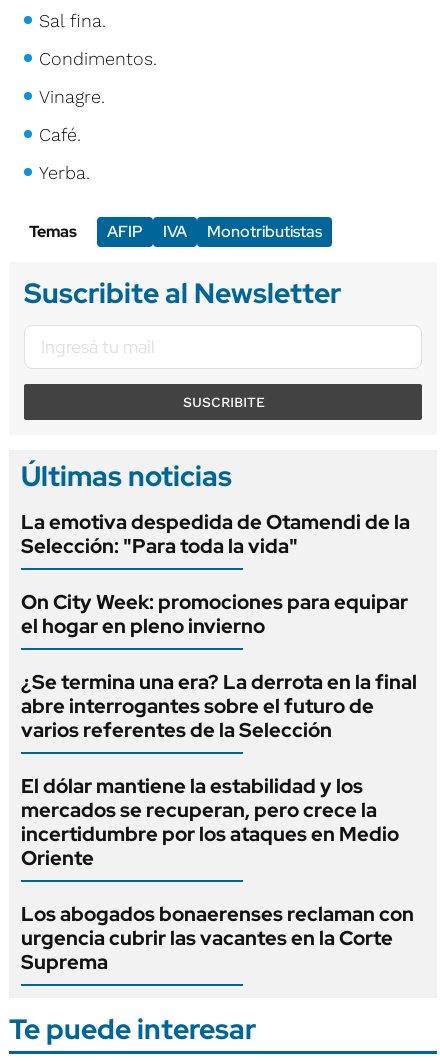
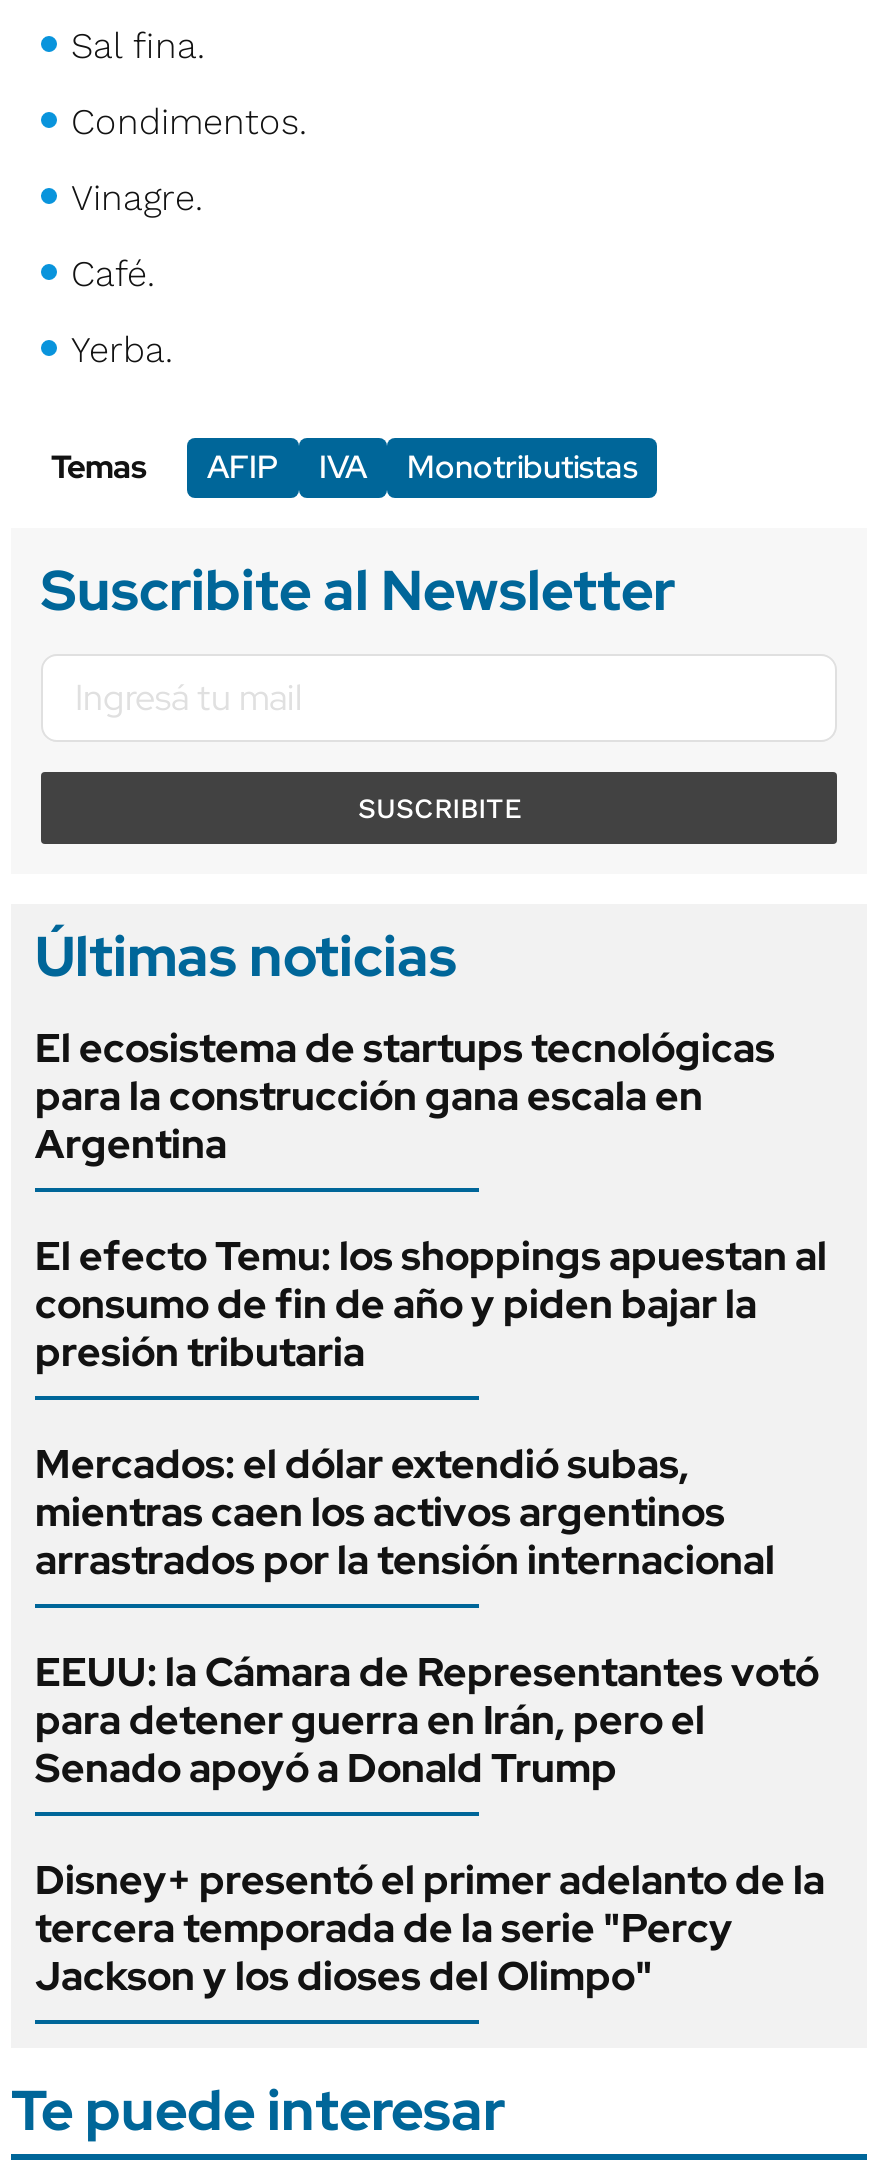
[21,509,410,559] La emotiva despedida de Otamendi de la | Selección: "Para toda la vida" -> [35,1021,775,1169] El ecosistema de startups tecnológicas | para la construcción gana escala en | Argentina
[21,589,408,639] On City Week: promociones para equipar | el hogar en pleno invierno -> [35,1229,827,1377] El efecto Temu: los shoppings apuestan al | consumo de fin de año y piden bajar la | presión tributaria
[21,669,417,743] ¿Se termina una era? La derrota en la final | abre interrogantes sobre el futuro de | varios referentes de la Selección -> [35,1437,775,1585] Mercados: el dólar extendió subas, | mientras caen los activos argentinos | arrastrados por la tensión internacional
[21,773,399,871] El dólar mantiene la estabilidad y los | mercados se recuperan, pero crece la | incertidumbre por los ataques en Medio | Oriente -> [35,1645,819,1793] EEUU: la Cámara de Representantes votó | para detener guerra en Irán, pero el | Senado apoyó a Donald Trump
[21,901,414,975] Los abogados bonaerenses reclaman con | urgencia cubrir las vacantes en la Corte | Suprema -> [35,1853,825,2001] Disney+ presentó el primer adelanto de la | tercera temporada de la serie "Percy | Jackson y los dioses del Olimpo"

